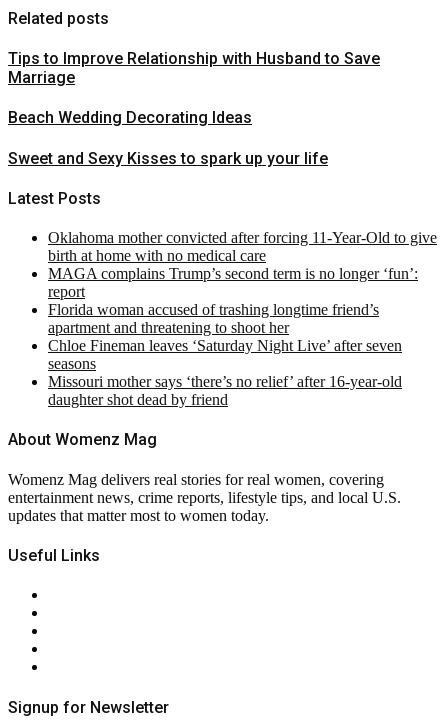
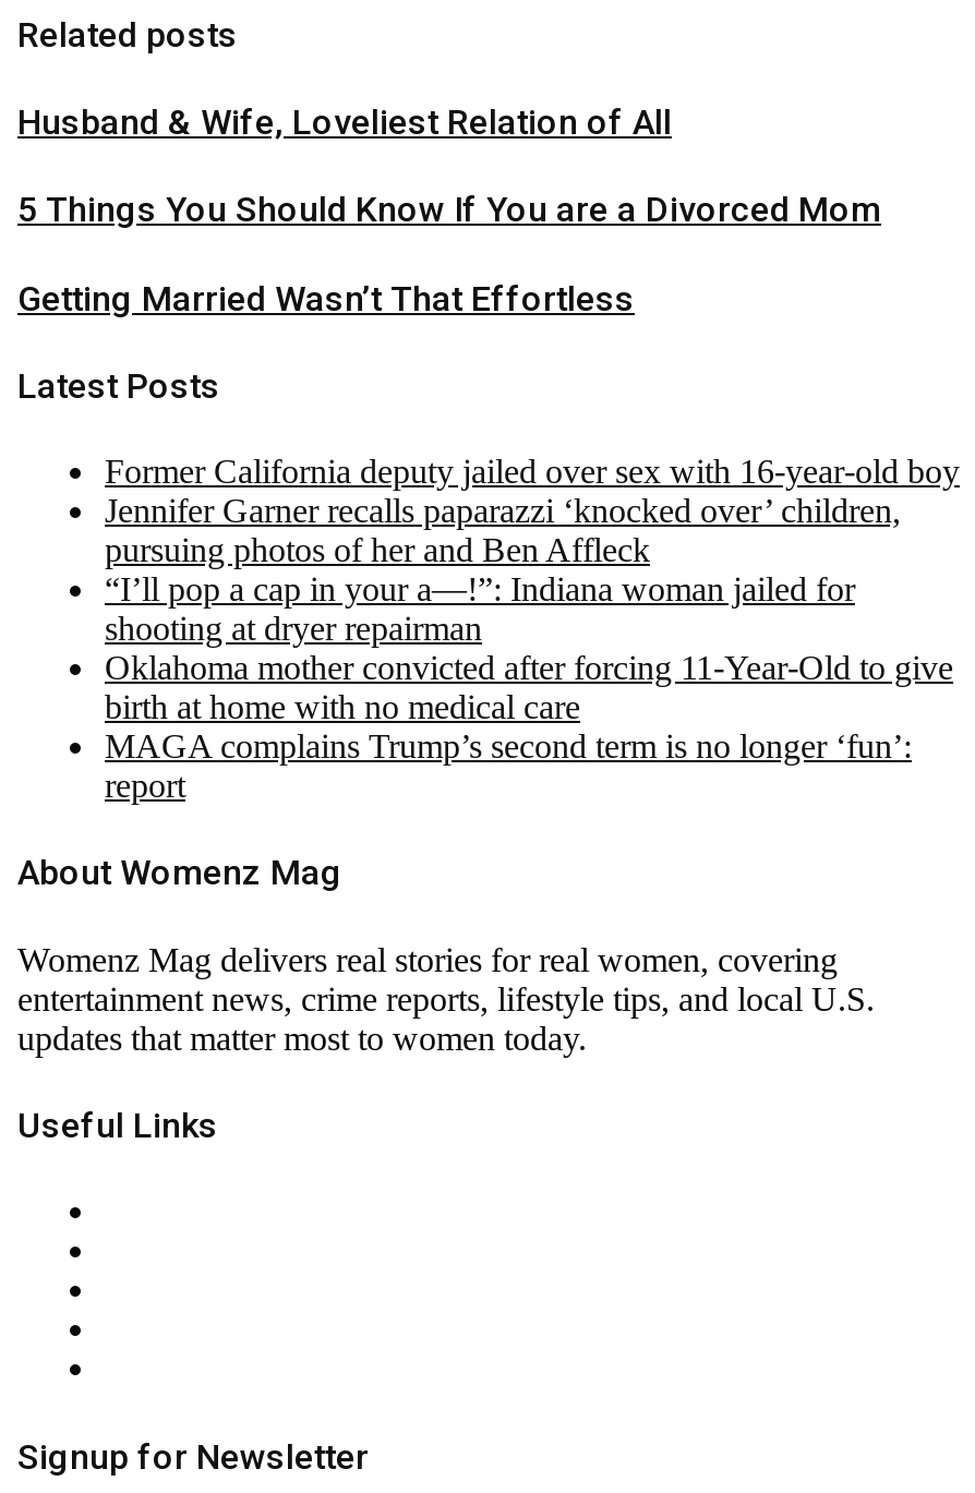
[8,49,380,87] Tips to Improve Relationship with Husband to Save | Marriage -> [17,102,672,143] Husband & Wife, Loveliest Relation of All
[8,108,252,127] Beach Wedding Decorating Ideas -> [17,190,881,231] 5 Things You Should Know If You are a Divorced Mom
[8,149,328,168] Sweet and Sexy Kisses to spark up your life -> [17,277,635,319] Getting Married Wasn’t That Effortless
none -> [105,453,960,647] Former California deputy jailed over sex with 16-year-old boy | Jennifer Garner recalls paparazzi ‘knocked over’ children, | pursuing photos of her and Ben Affleck | “I’ll pop a cap in your a—!”: Indiana woman jailed for | shooting at dryer repairman
moved [48,229,437,300] -> [105,649,953,804]: Oklahoma mother convicted after forcing 11-Year-Old to give | birth at home with no medical care | MAGA complains Trump’s second term is no longer ‘fun’: | report
[48,301,402,408] Florida woman accused of trashing longtime friend’s | apartment and threatening to shoot her | Chloe Fineman leaves ‘Saturday Night Live’ after seven | seasons | Missouri mother says ‘there’s no relief’ after 16-year-old | daughter shot dead by friend -> none

